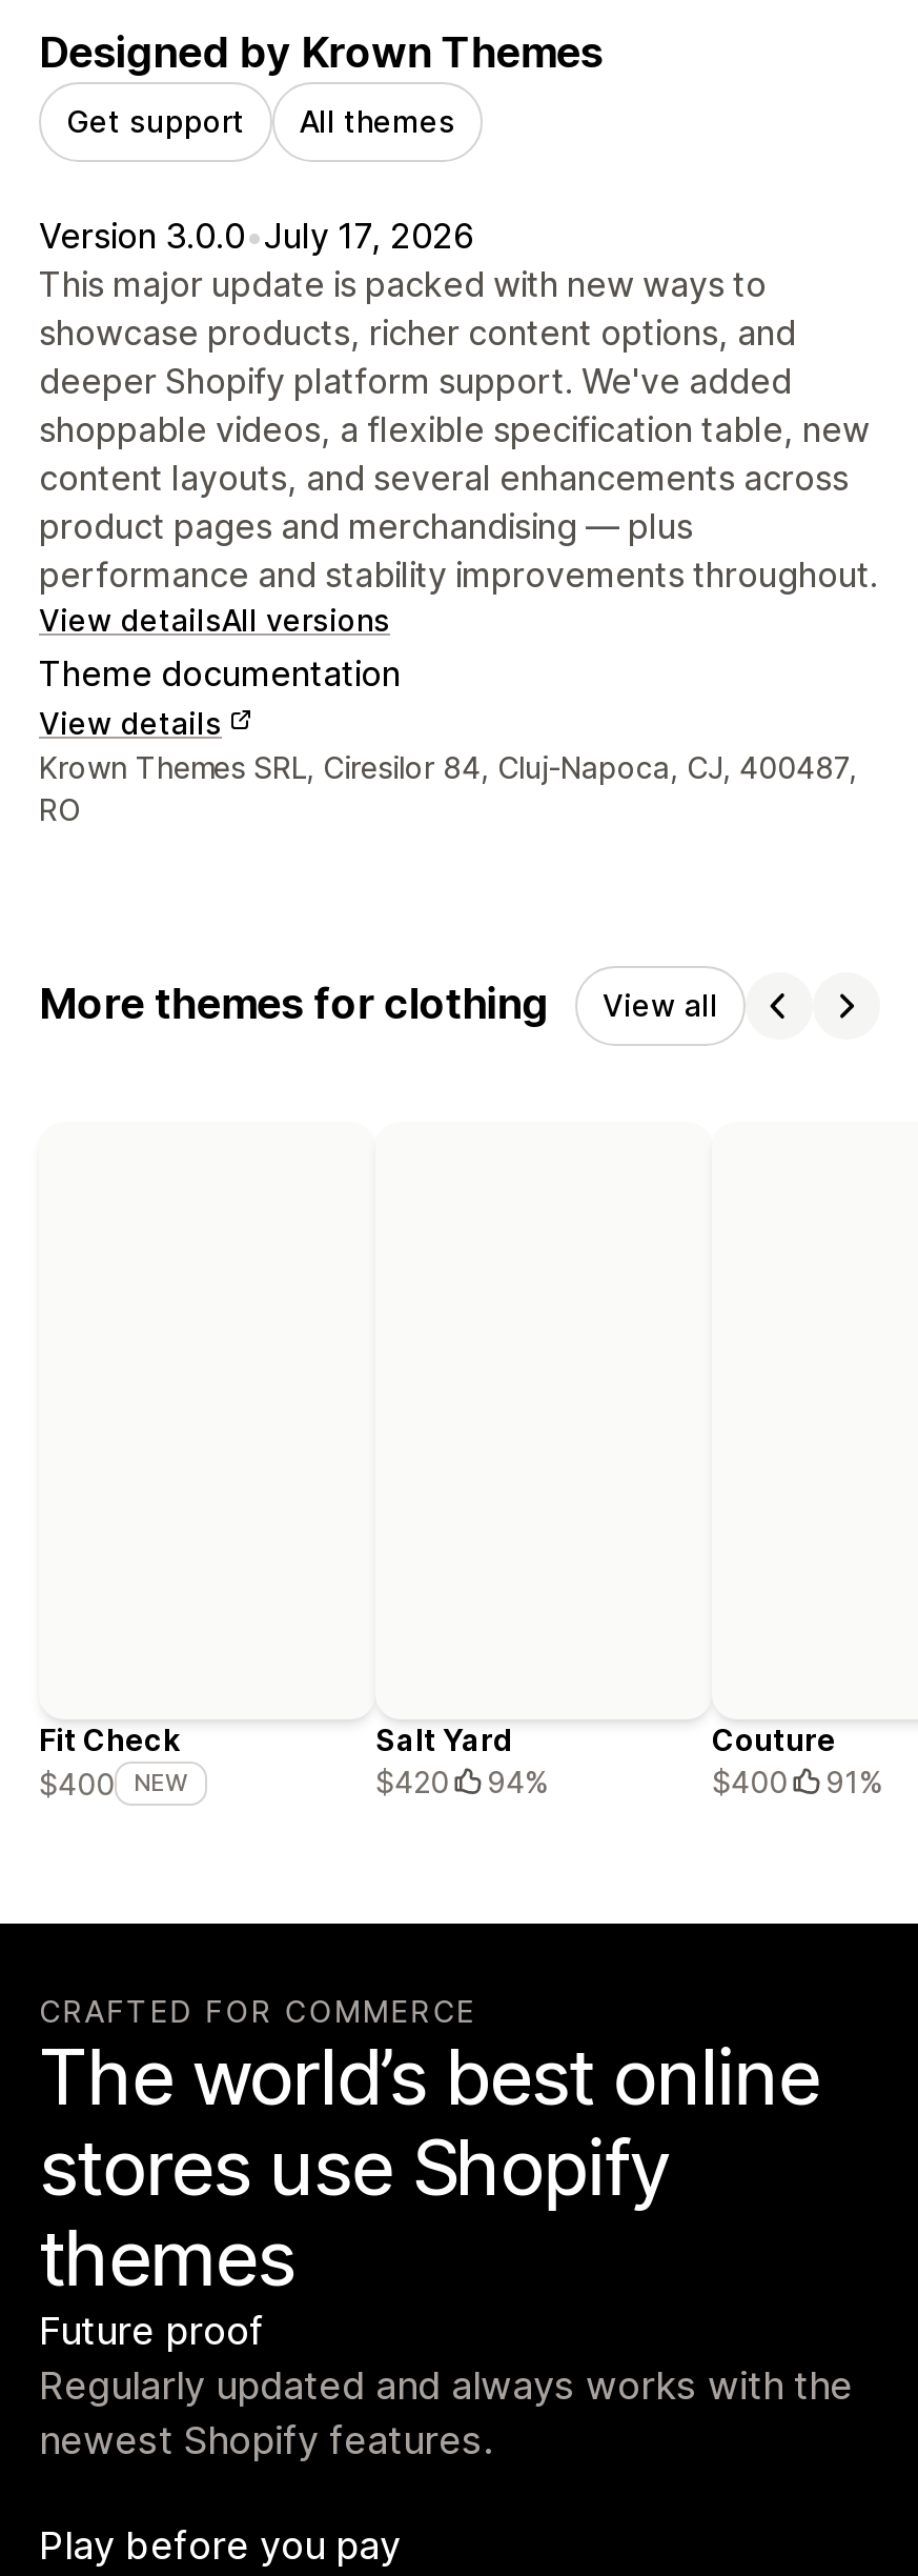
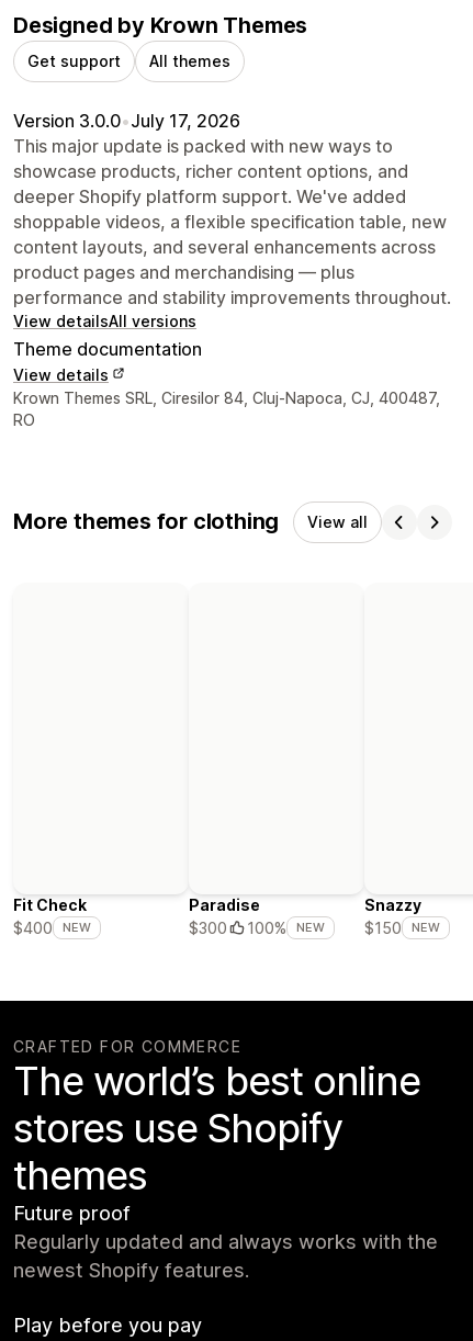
[375,1722,548,1800] Salt Yard | $420 | 94% -> [189,896,325,937] Paradise | $300 | 100% | NEW
[712,1722,882,1800] Couture | $400 | 91% -> [364,896,440,937] Snazzy | $150 | NEW

